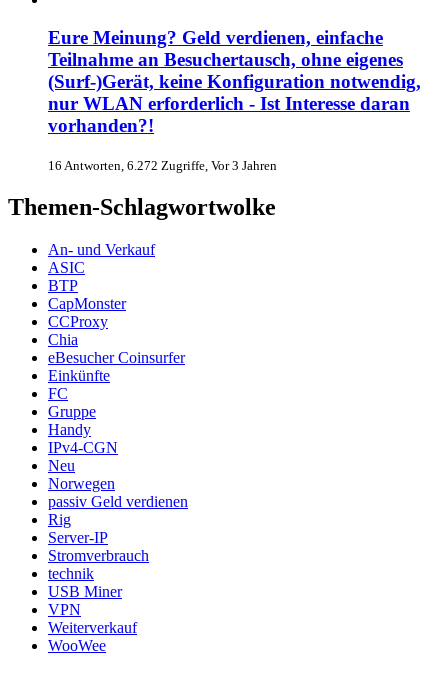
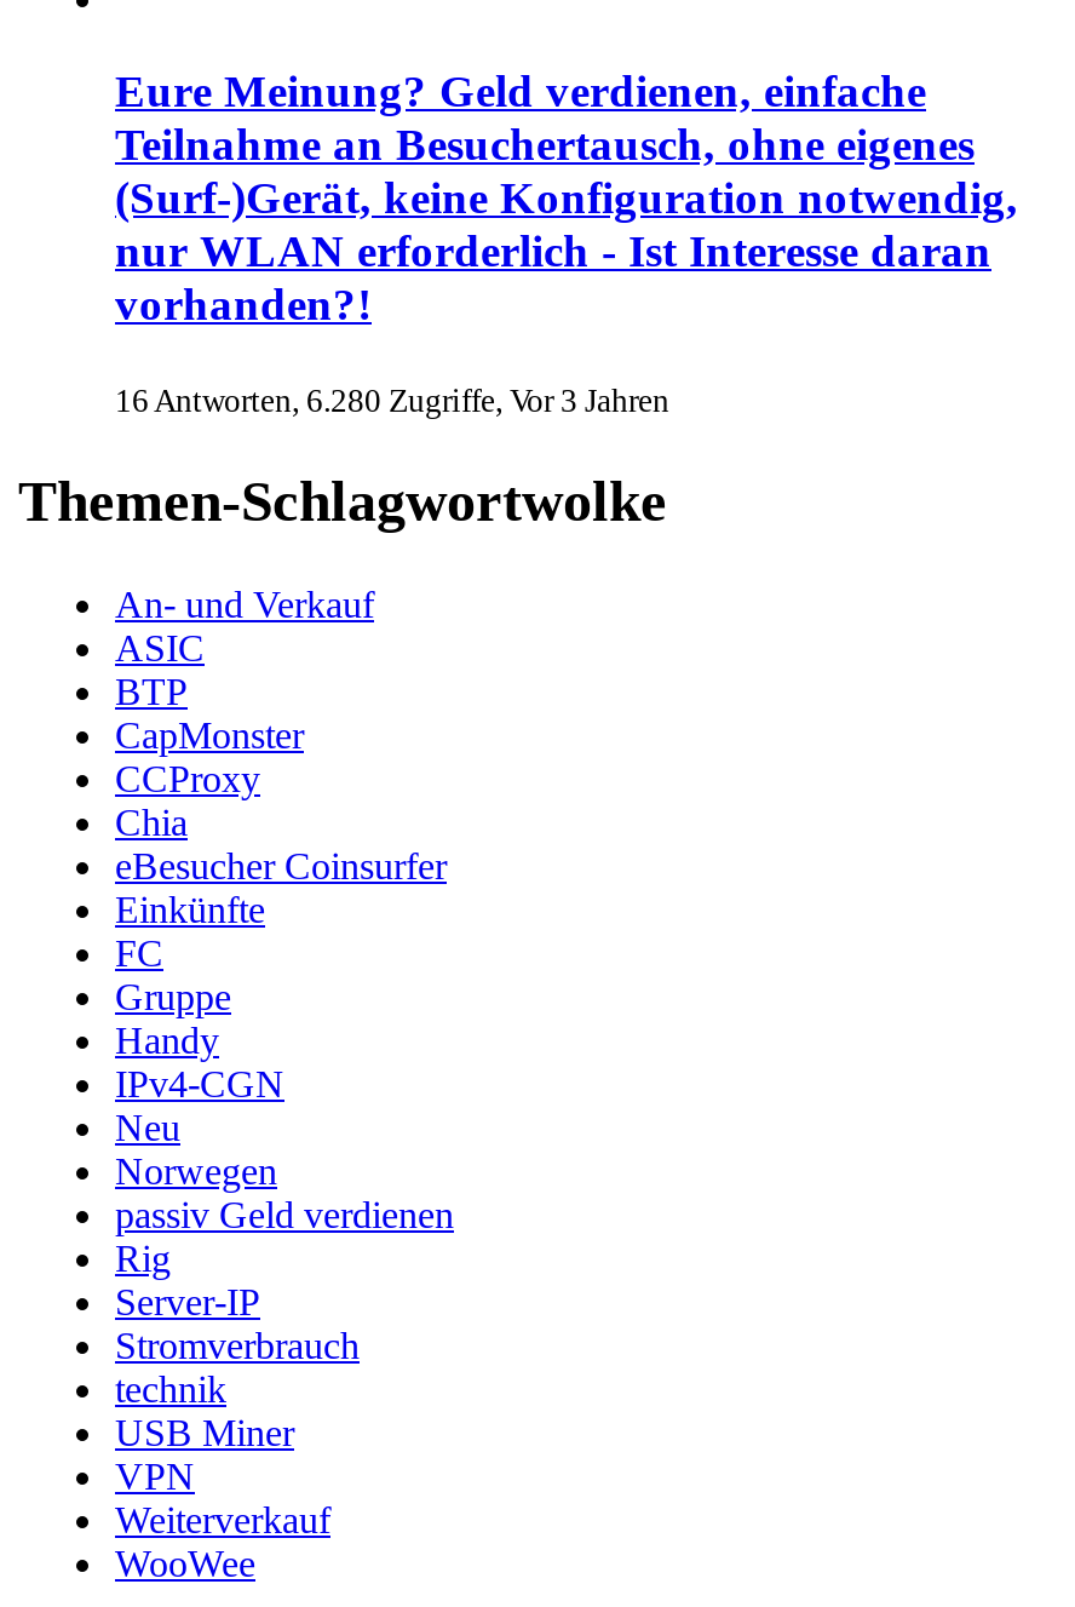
[48,158,277,173] 16 Antworten, 6.272 Zugriffe, Vor 3 Jahren -> [115,383,669,419] 16 Antworten, 6.280 Zugriffe, Vor 3 Jahren

